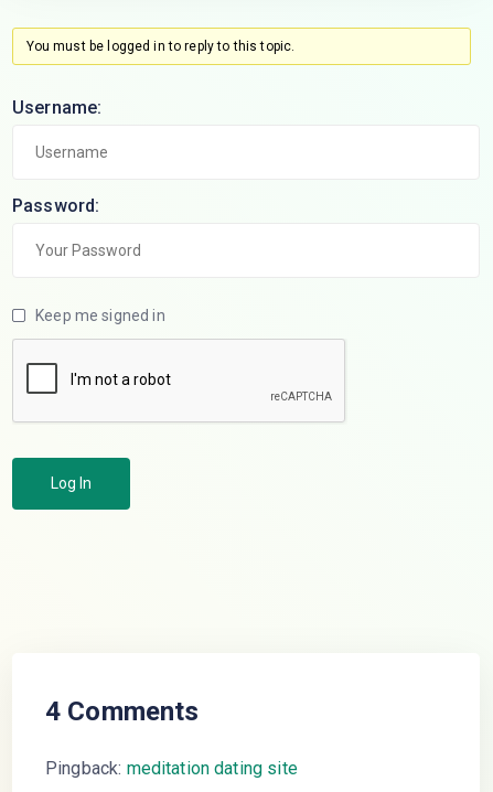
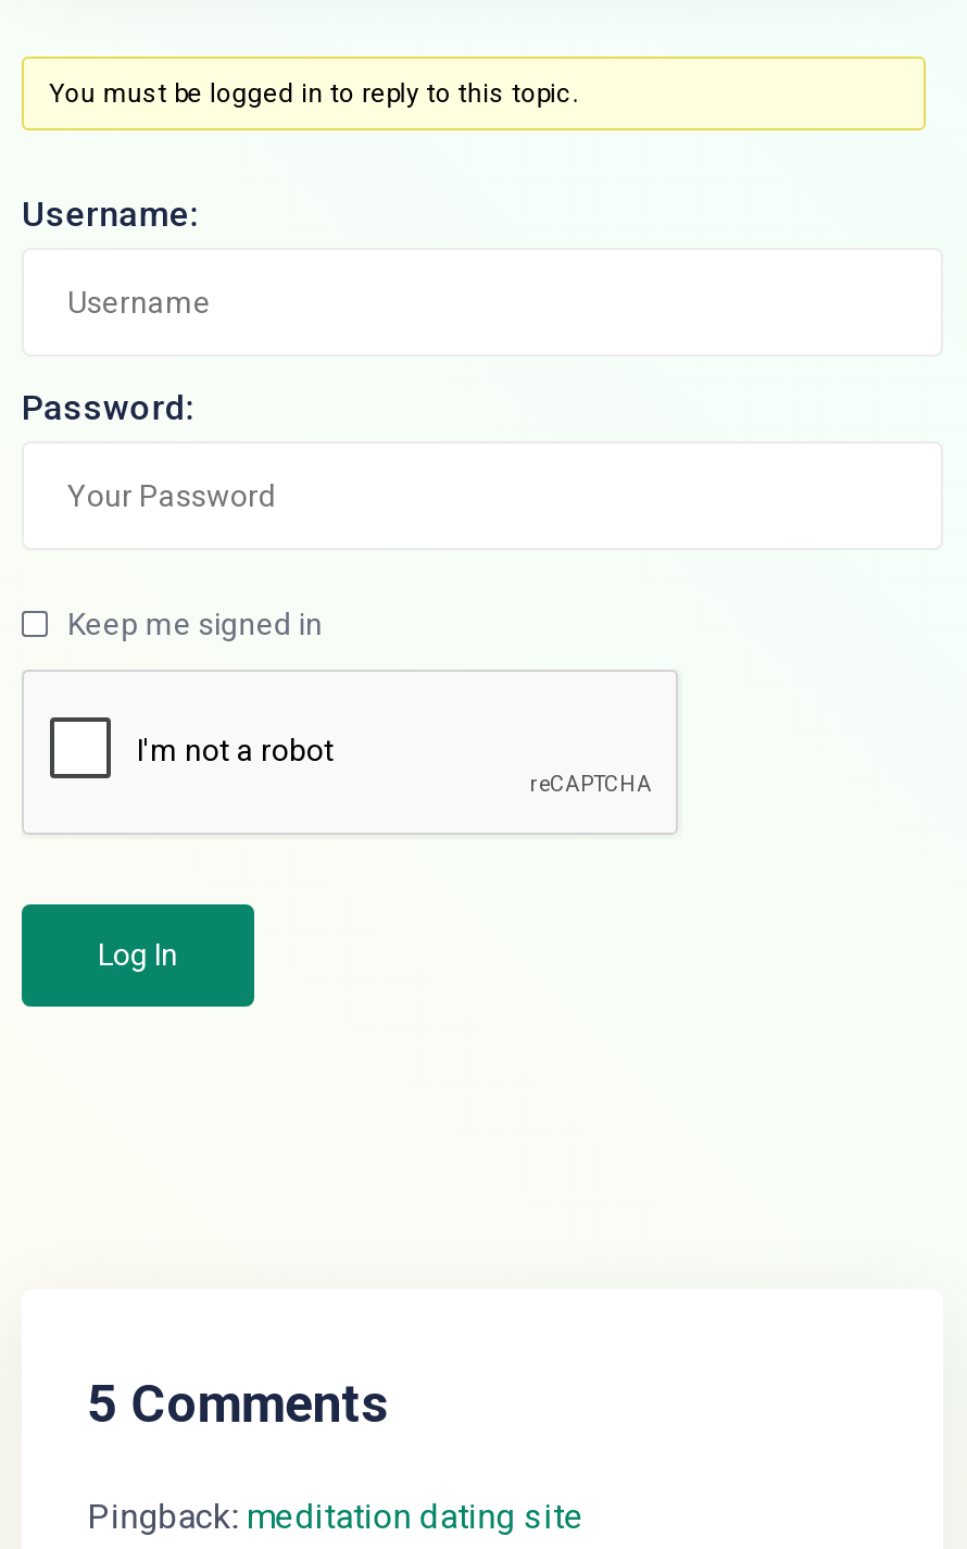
[45,696,199,727] 4 Comments -> [87,1374,390,1435] 5 Comments

